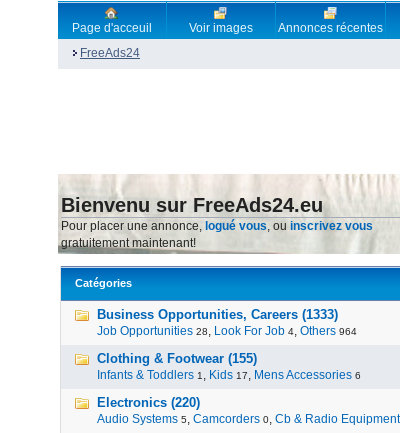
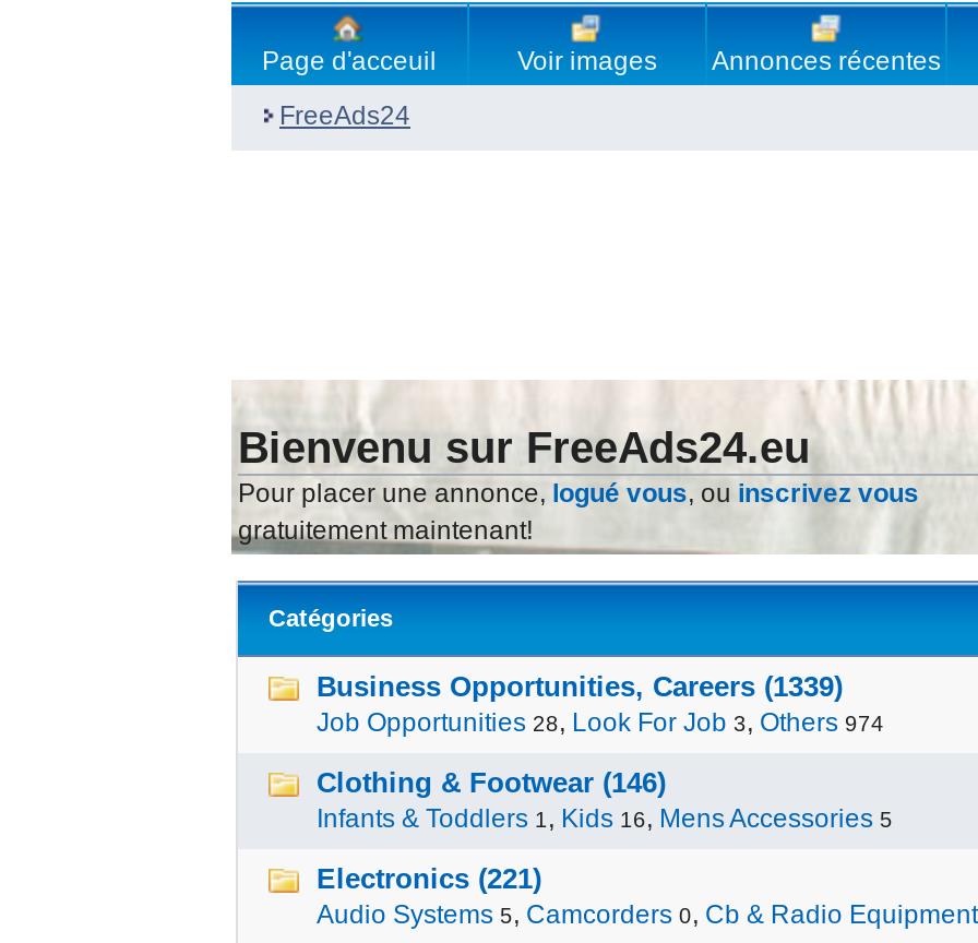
[97,307,338,322] Business Opportunities, Careers (1333) -> [317,670,843,703] Business Opportunities, Careers (1339)
[97,324,357,338] Job Opportunities 28, Look For Job 4, Others 964 -> [317,707,884,738] Job Opportunities 28, Look For Job 3, Others 974
[97,351,257,366] Clothing & Footwear (155) -> [317,766,666,799] Clothing & Footwear (146)
[97,368,361,382] Infants & Toddlers 1, Kids 17, Mens Accessories 6 -> [317,803,893,834] Infants & Toddlers 1, Kids 16, Mens Accessories 5
[97,395,200,410] Electronics (220) -> [317,862,541,895] Electronics (221)

